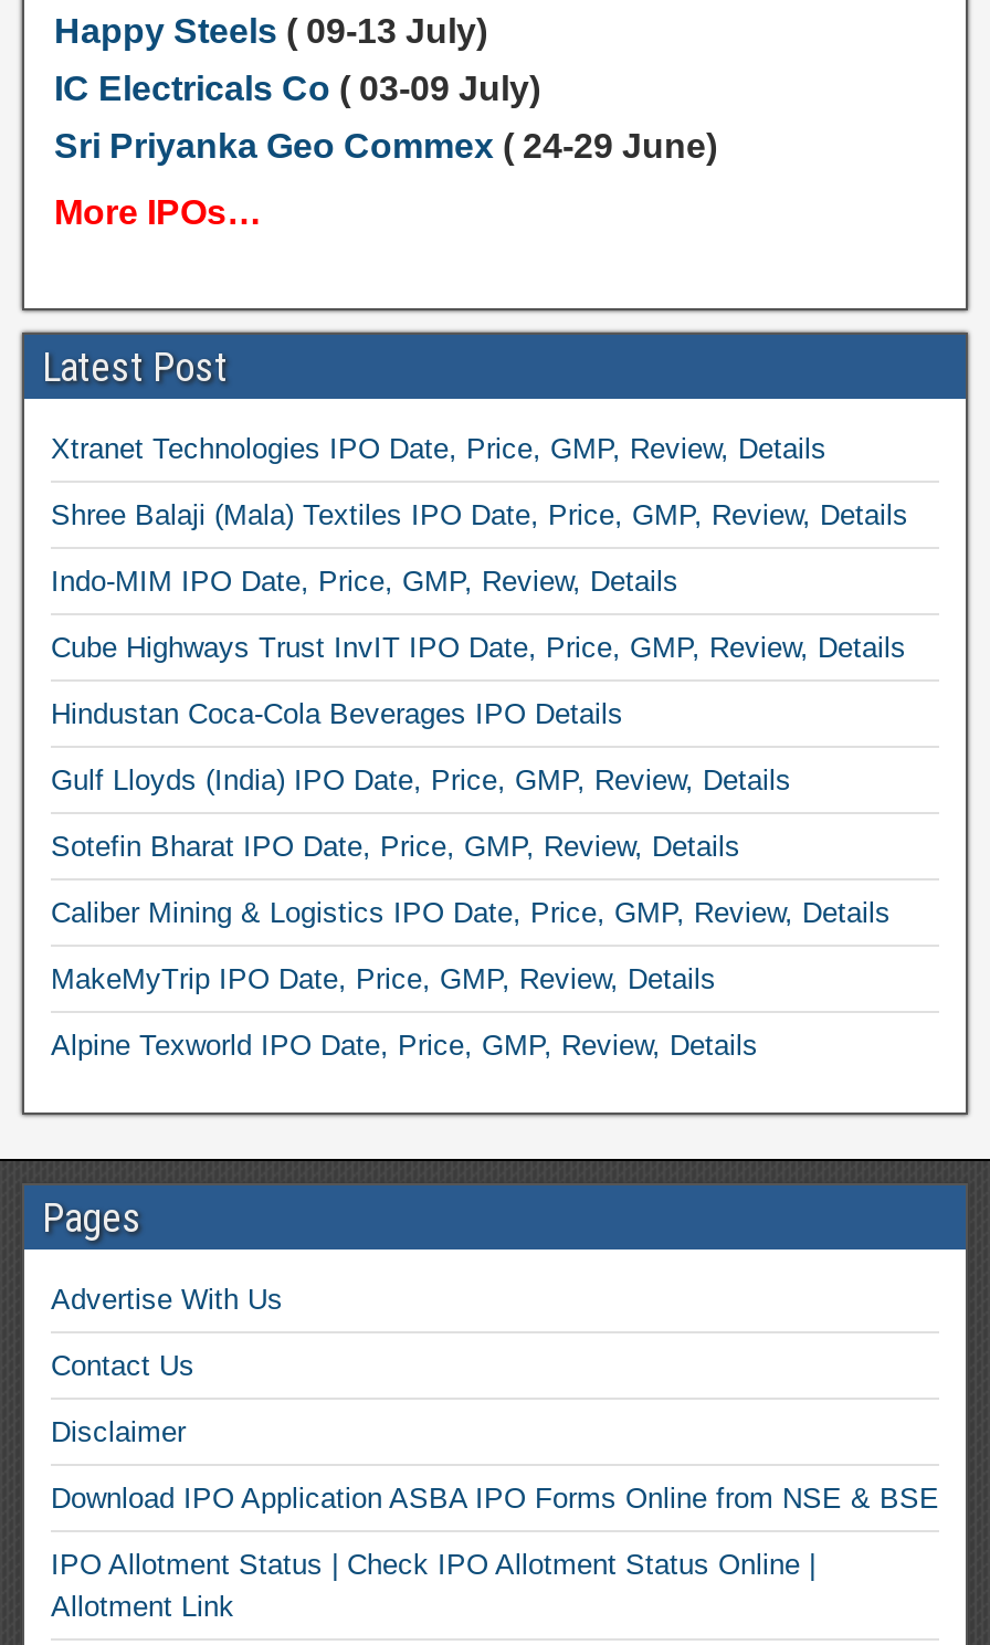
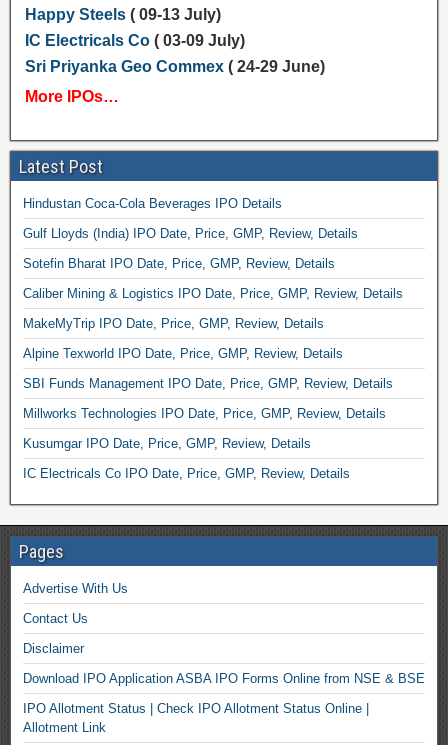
[51,432,908,664] Xtranet Technologies IPO Date, Price, GMP, Review, Details | Shree Balaji (Mala) Textiles IPO Date, Price, GMP, Review, Details | Indo-MIM IPO Date, Price, GMP, Review, Details | Cube Highways Trust InvIT IPO Date, Price, GMP, Review, Details -> none
moved [51,697,891,1062] -> [23,196,403,361]: Hindustan Coca-Cola Beverages IPO Details | Gulf Lloyds (India) IPO Date, Price, GMP, Review, Details | Sotefin Bharat IPO Date, Price, GMP, Review, Details | Caliber Mining & Logistics IPO Date, Price, GMP, Review, Details | MakeMyTrip IPO Date, Price, GMP, Review, Details | Alpine Texworld IPO Date, Price, GMP, Review, Details
none -> [23,376,393,481] SBI Funds Management IPO Date, Price, GMP, Review, Details | Millworks Technologies IPO Date, Price, GMP, Review, Details | Kusumgar IPO Date, Price, GMP, Review, Details | IC Electricals Co IPO Date, Price, GMP, Review, Details

